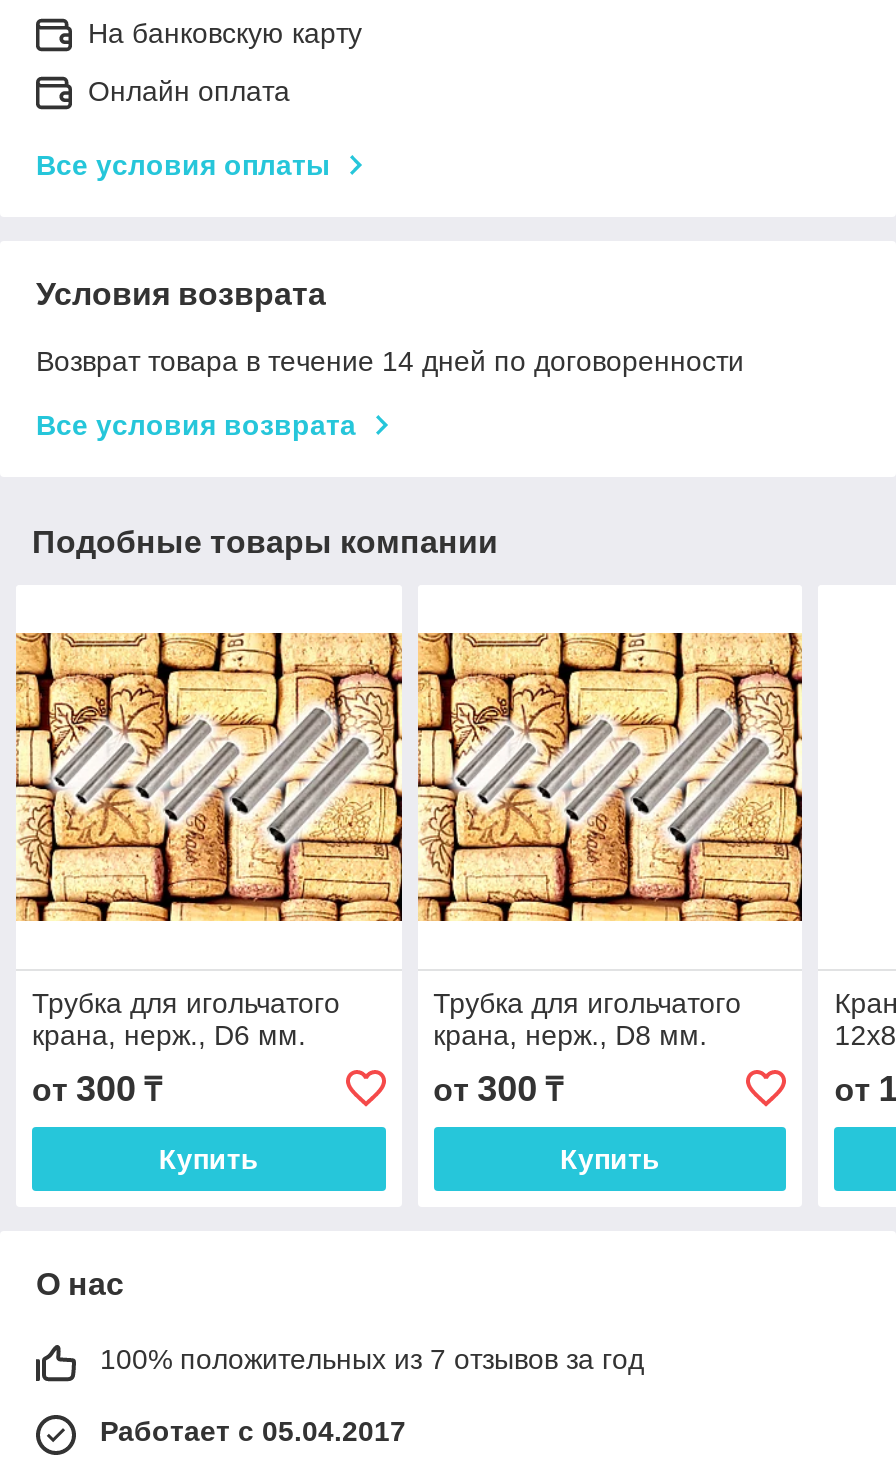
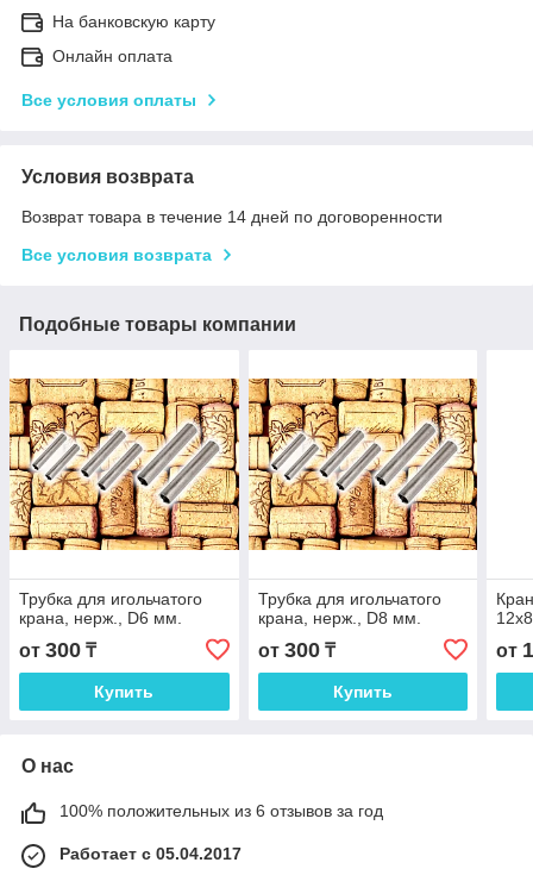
[100,1344,644,1376] 100% положительных из 7 отзывов за год -> [59,802,383,821] 100% положительных из 6 отзывов за год

